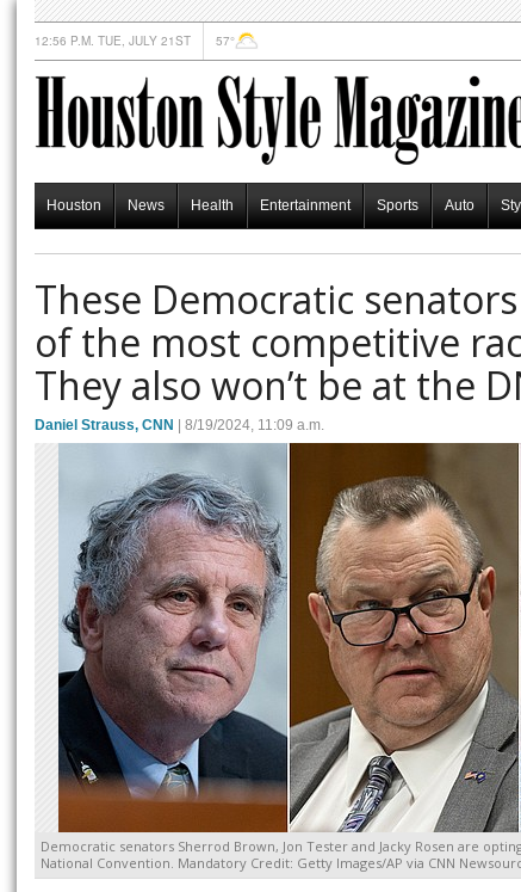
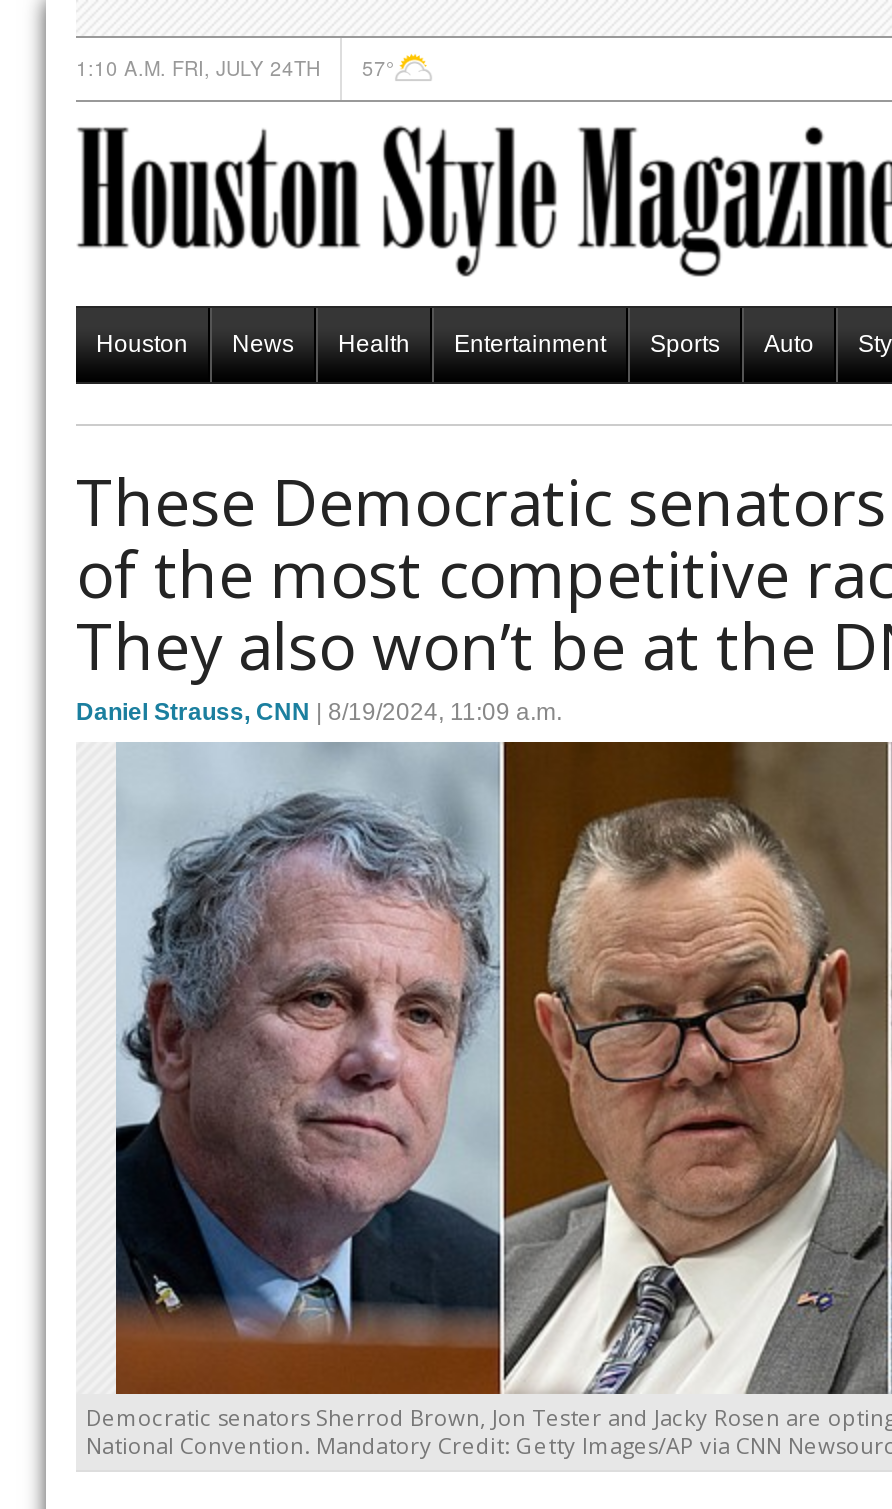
[35,32,235,49] 12:56 P.M. TUE, JULY 21ST 57° -> [76,54,394,82] 1:10 A.M. FRI, JULY 24TH 57°

